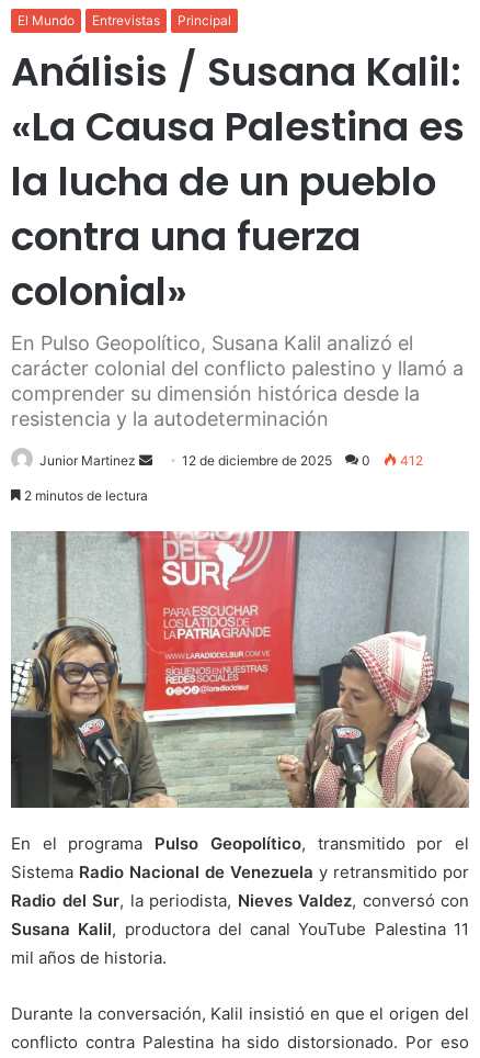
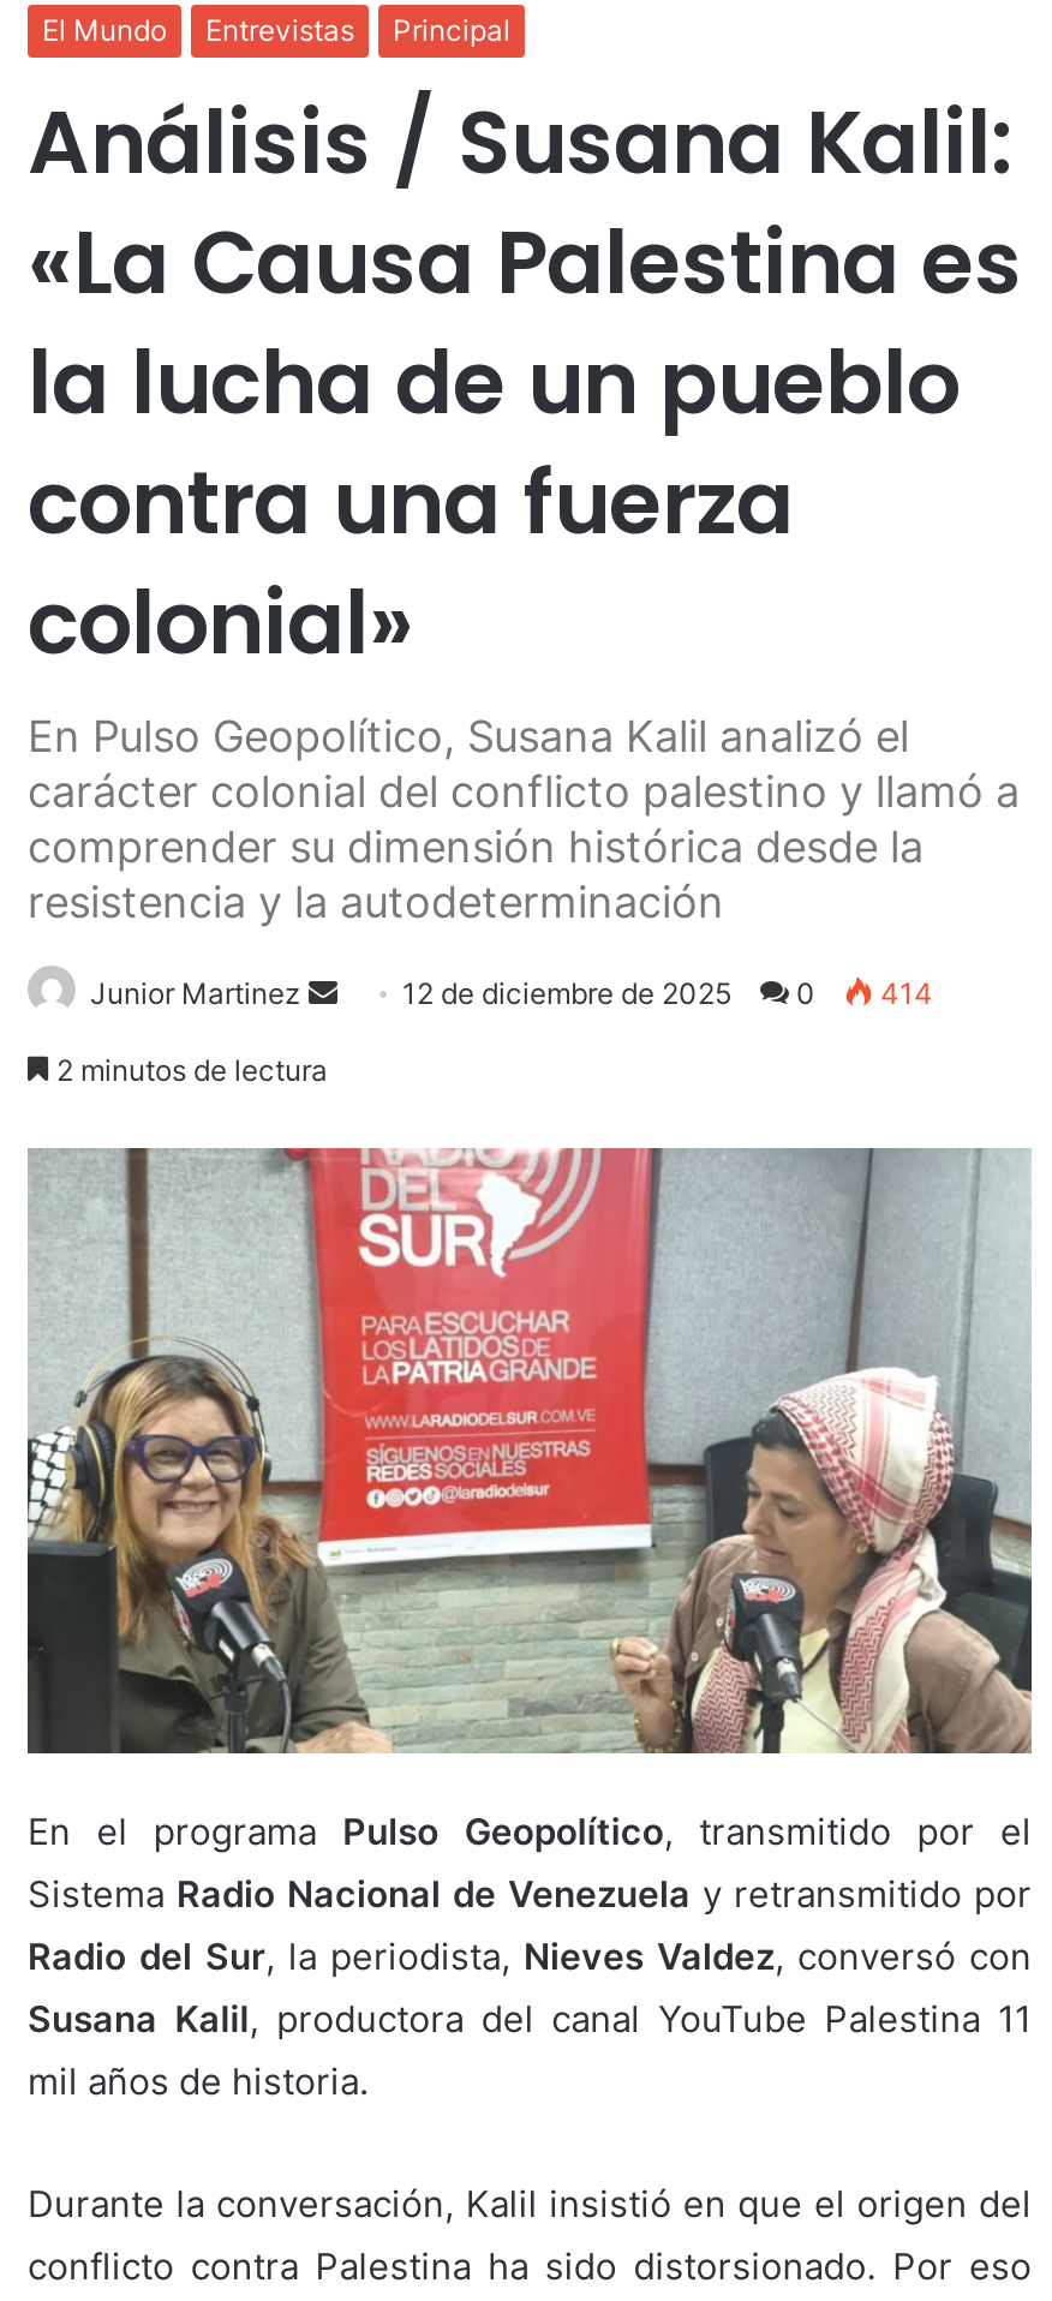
[397,452,423,469] 412 -> [873,975,933,1011] 414

